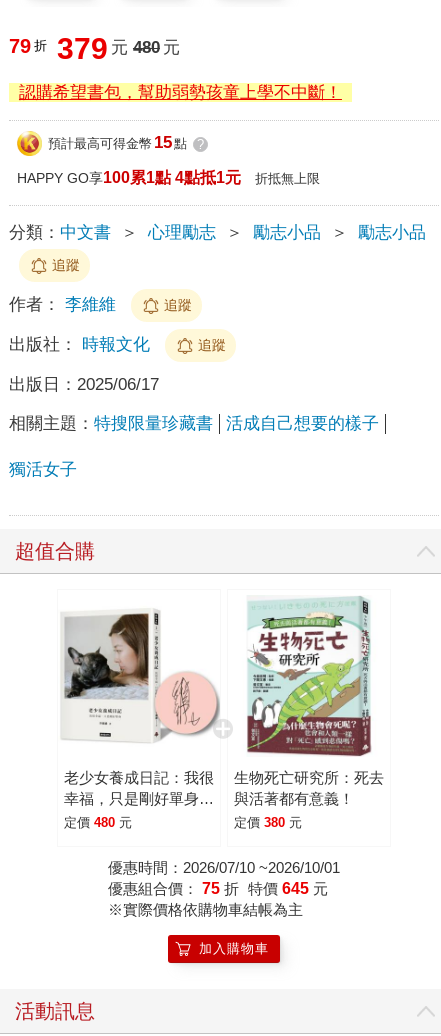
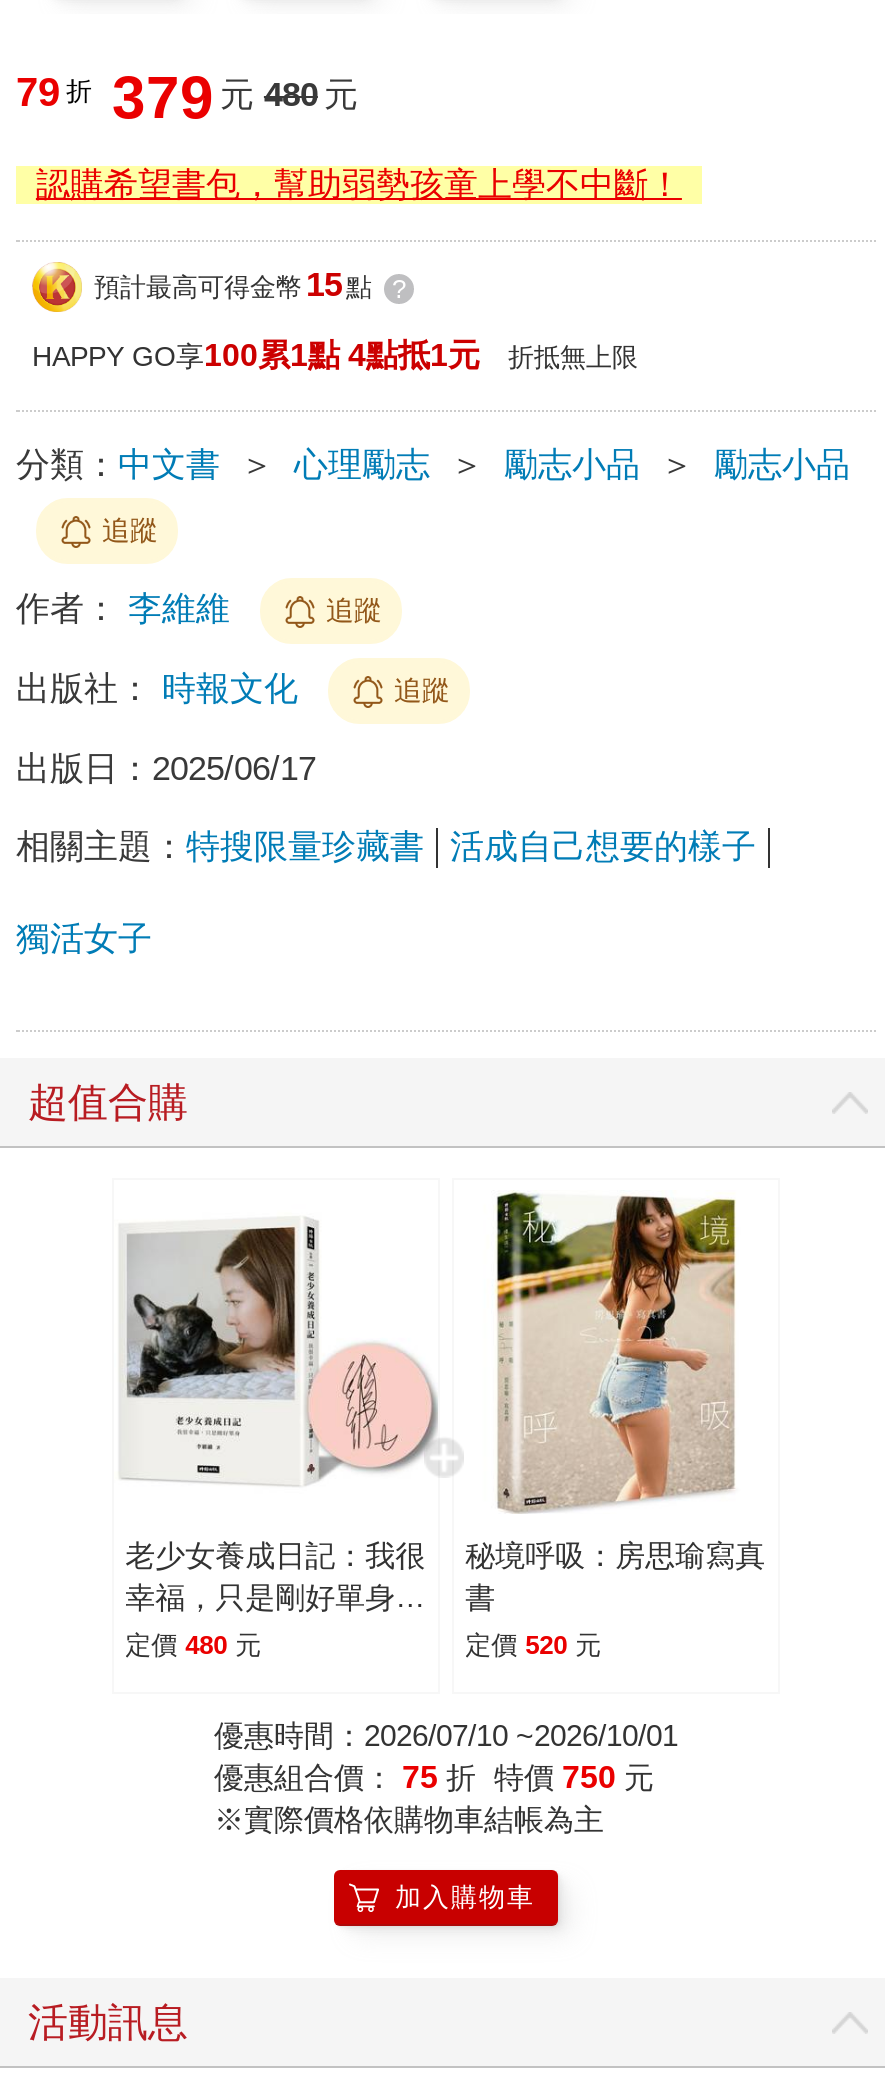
[234,596,384,806] [image] | 生物死亡研究所：死去 | 與活著都有意義！ -> [465,1190,765,1613] [image] | 秘境呼吸：房思瑜寫真 | 書
[234,814,302,829] 定價 380 元 -> [465,1629,601,1659] 定價 520 元
[108,880,328,897] 優惠組合價：75 折 特價 645 元 -> [214,1759,654,1793] 優惠組合價：75 折 特價 750 元

